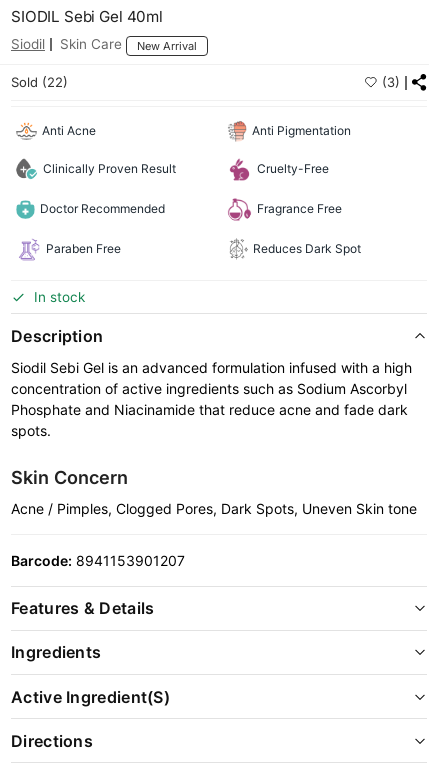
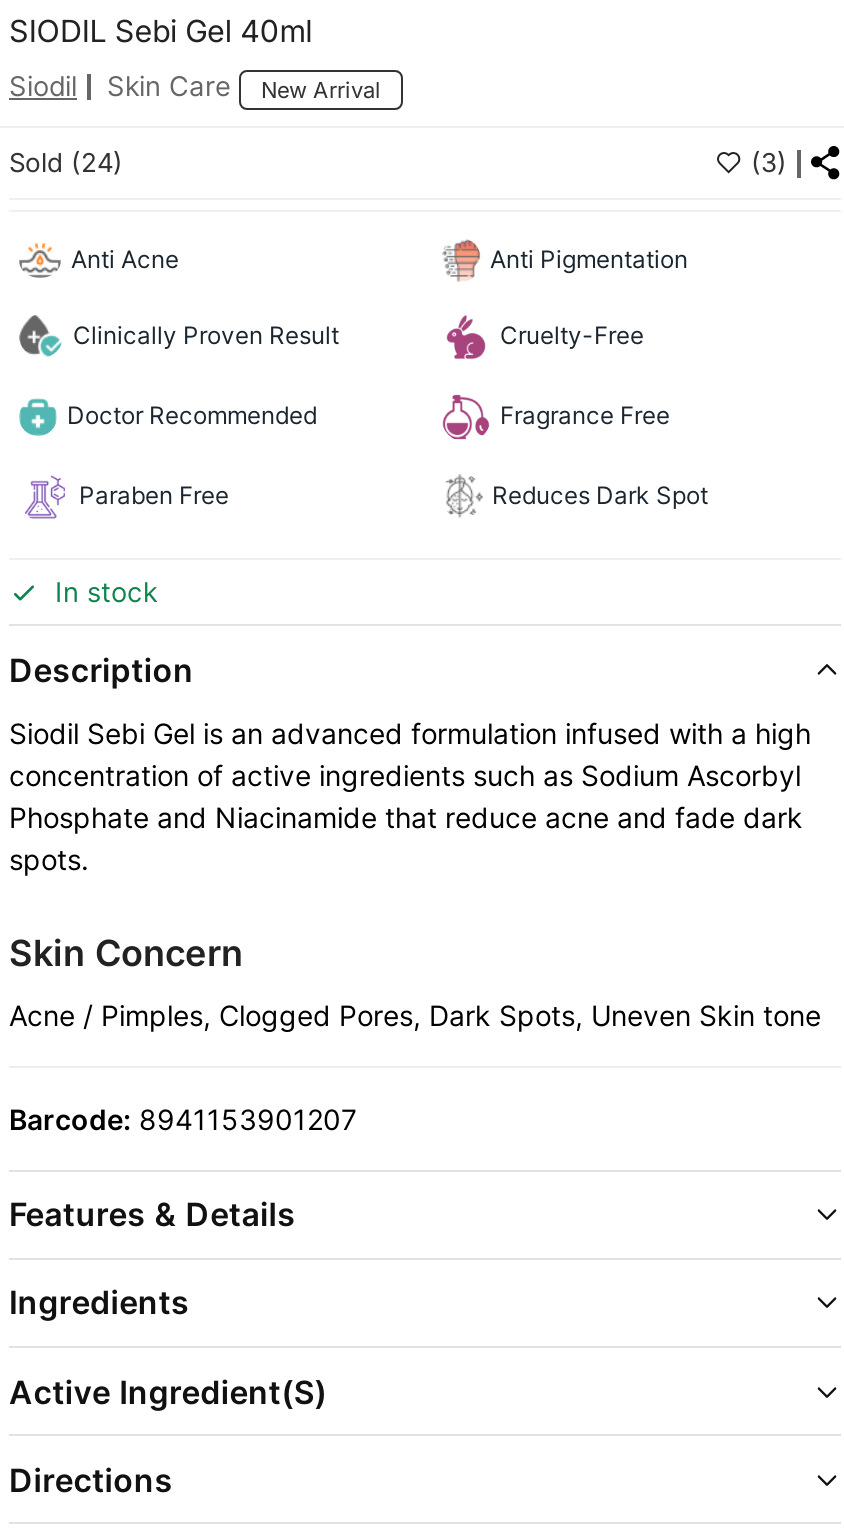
[11,74,68,90] Sold (22) -> [9,145,123,177] Sold (24)

